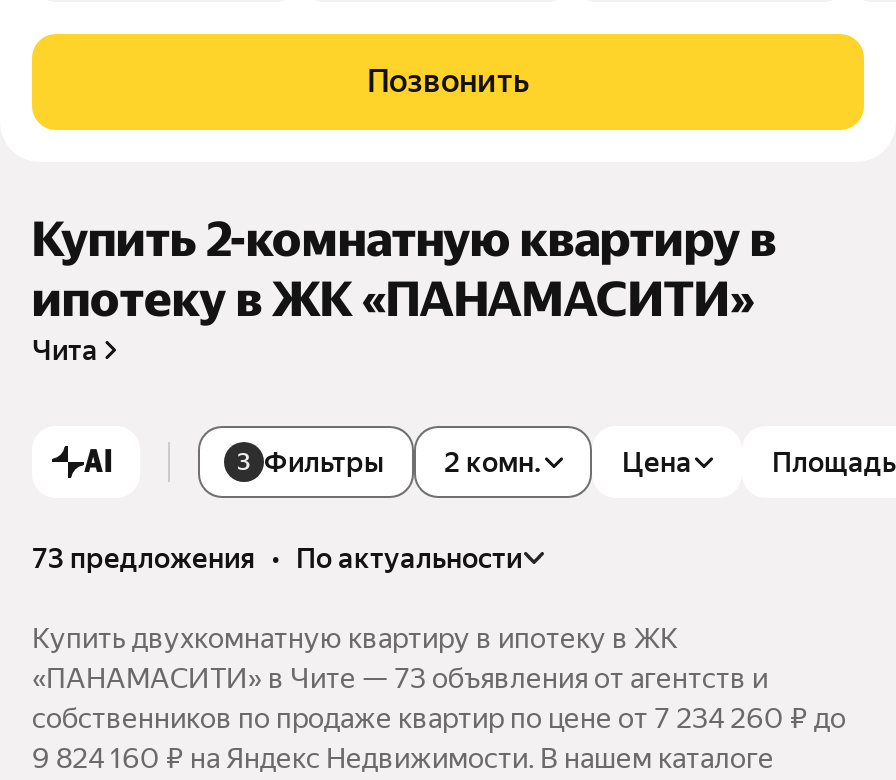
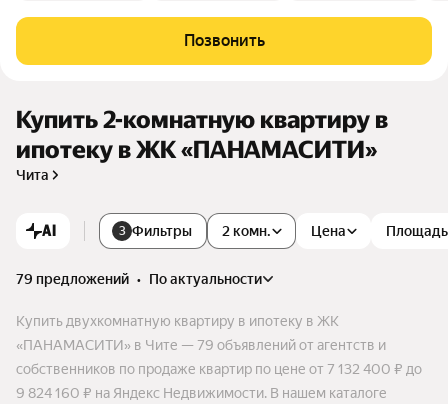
[32,542,522,574] 73 предложения • по актуальности -> [16,271,262,287] 79 предложений • по актуальности
[32,662,768,694] «ПАНАМАСИТИ» в Чите — 73 объявления от агентств и -> [16,337,386,353] «ПАНАМАСИТИ» в Чите — 79 объявлений от агентств и
[32,702,846,734] собственников по продаже квартир по цене от 7 234 260 ₽ до -> [16,361,422,377] собственников по продаже квартир по цене от 7 132 400 ₽ до

